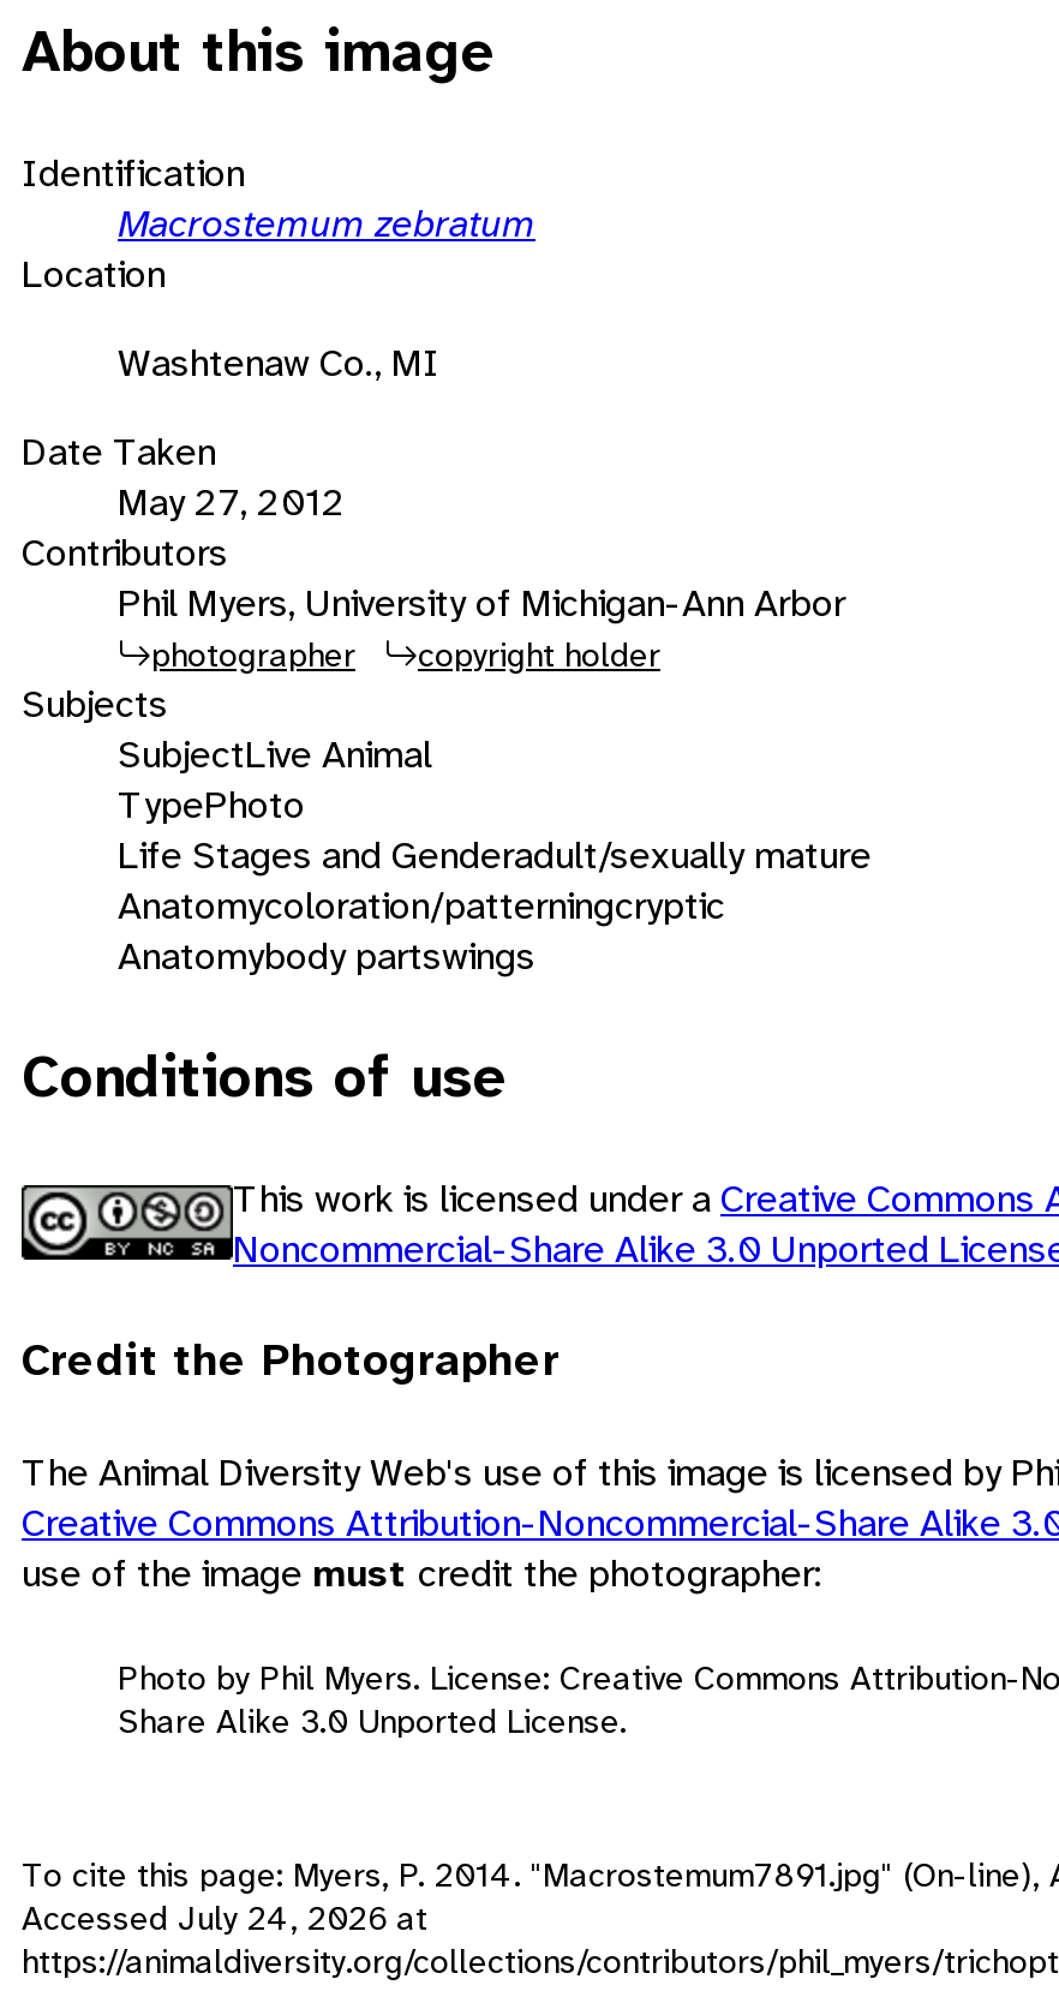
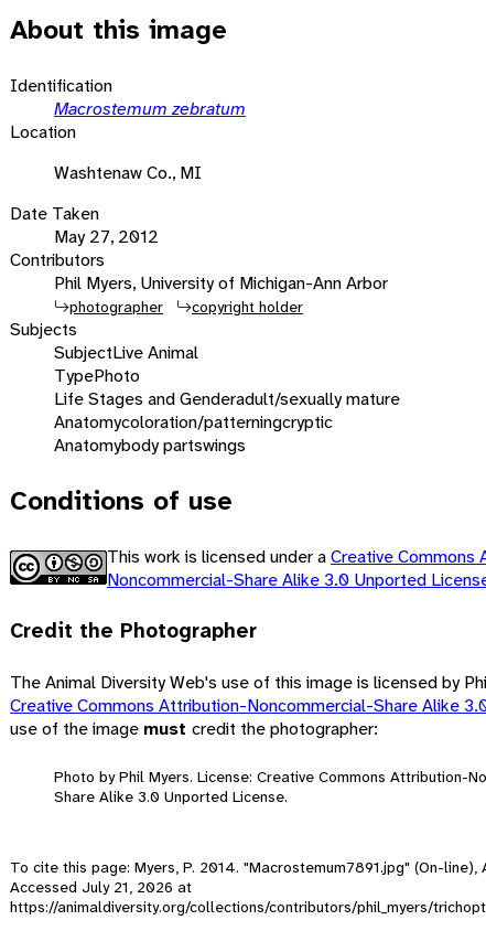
[22,1896,427,1939] Accessed July 24, 2026 at -> [10,877,192,897] Accessed July 21, 2026 at

